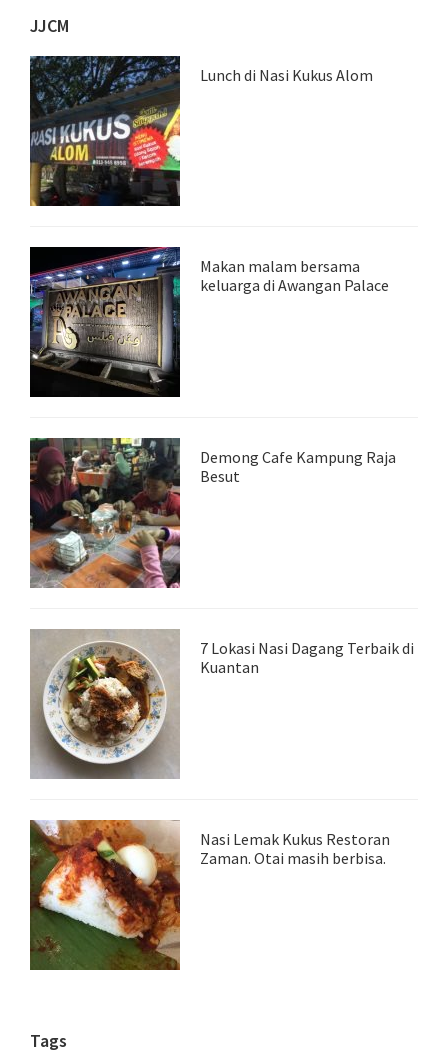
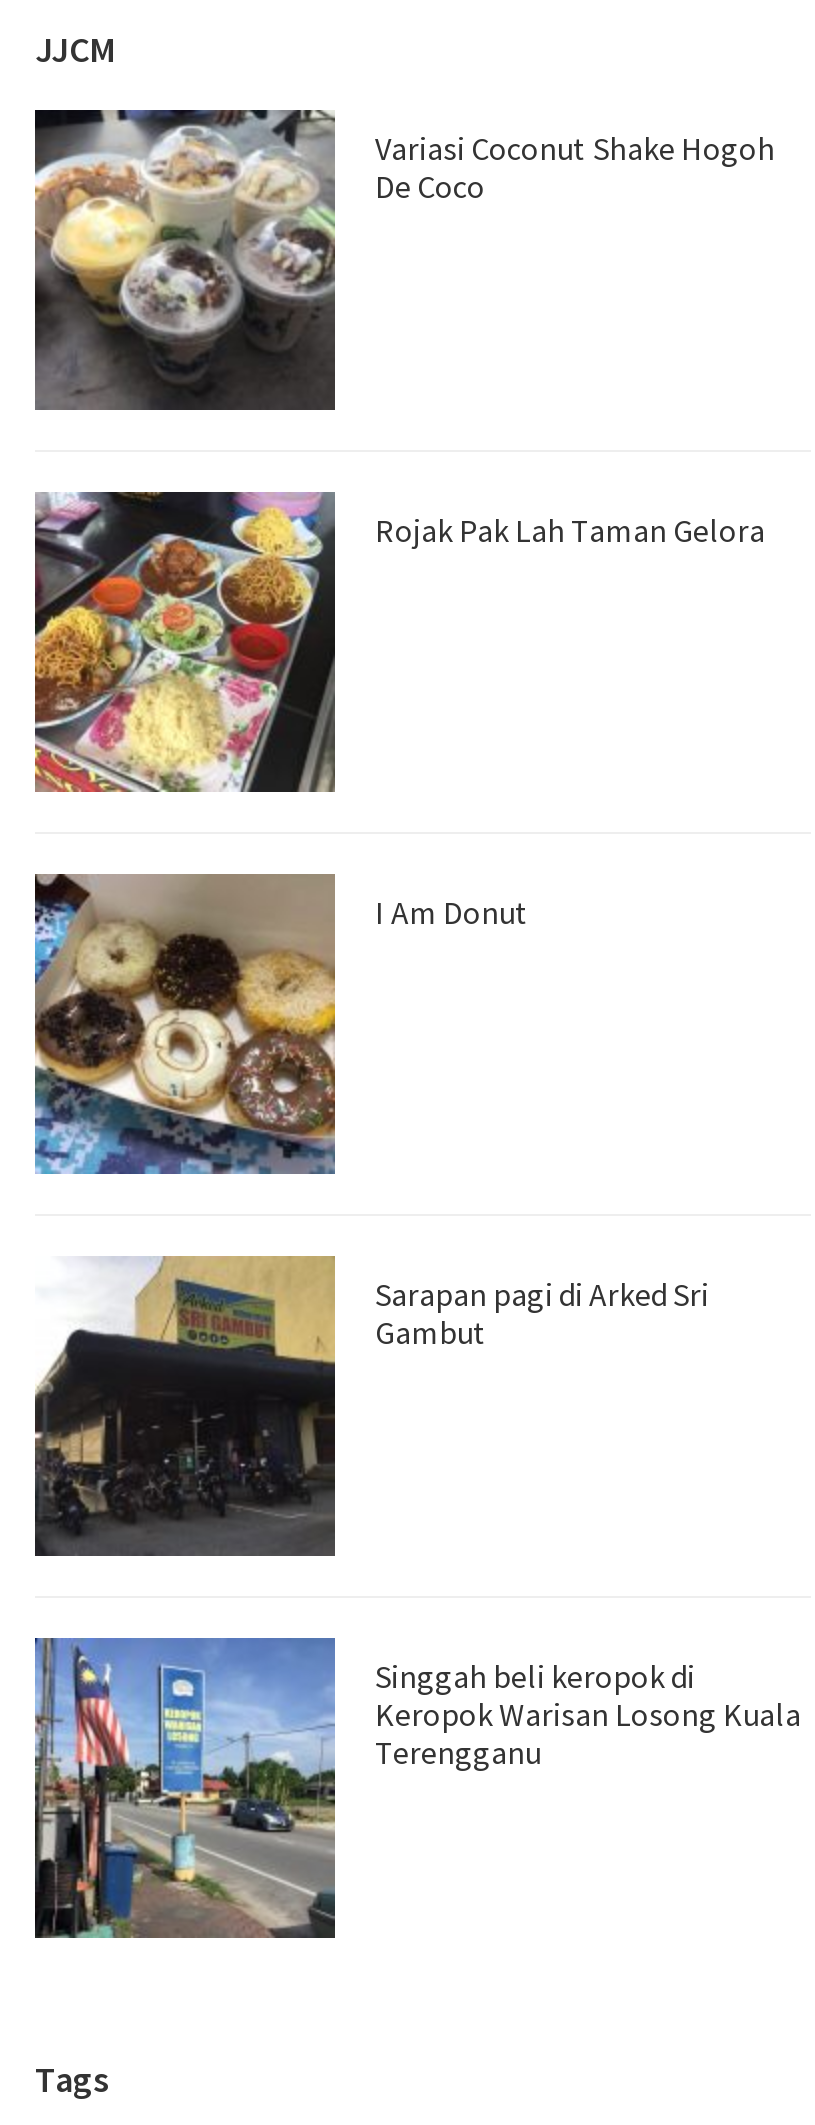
[29,55,373,207] [image] | Lunch di Nasi Kukus Alom -> [33,108,775,412] [image] | Variasi Coconut Shake Hogoh | De Coco
[29,246,389,398] [image] | Makan malam bersama | keluarga di Awangan Palace -> [33,490,765,794] [image] | Rojak Pak Lah Taman Gelora
[29,437,396,589] [image] | Demong Cafe Kampung Raja | Besut -> [33,872,529,1176] [image] | I Am Donut
[29,629,414,779] [image] | 7 Lokasi Nasi Dagang Terbaik di | Kuantan -> [35,1256,709,1556] [image] | Sarapan pagi di Arked Sri | Gambut
[29,819,390,971] [image] | Nasi Lemak Kukus Restoran | Zaman. Otai masih berbisa. -> [33,1636,801,1940] [image] | Singgah beli keropok di | Keropok Warisan Losong Kuala | Terengganu

